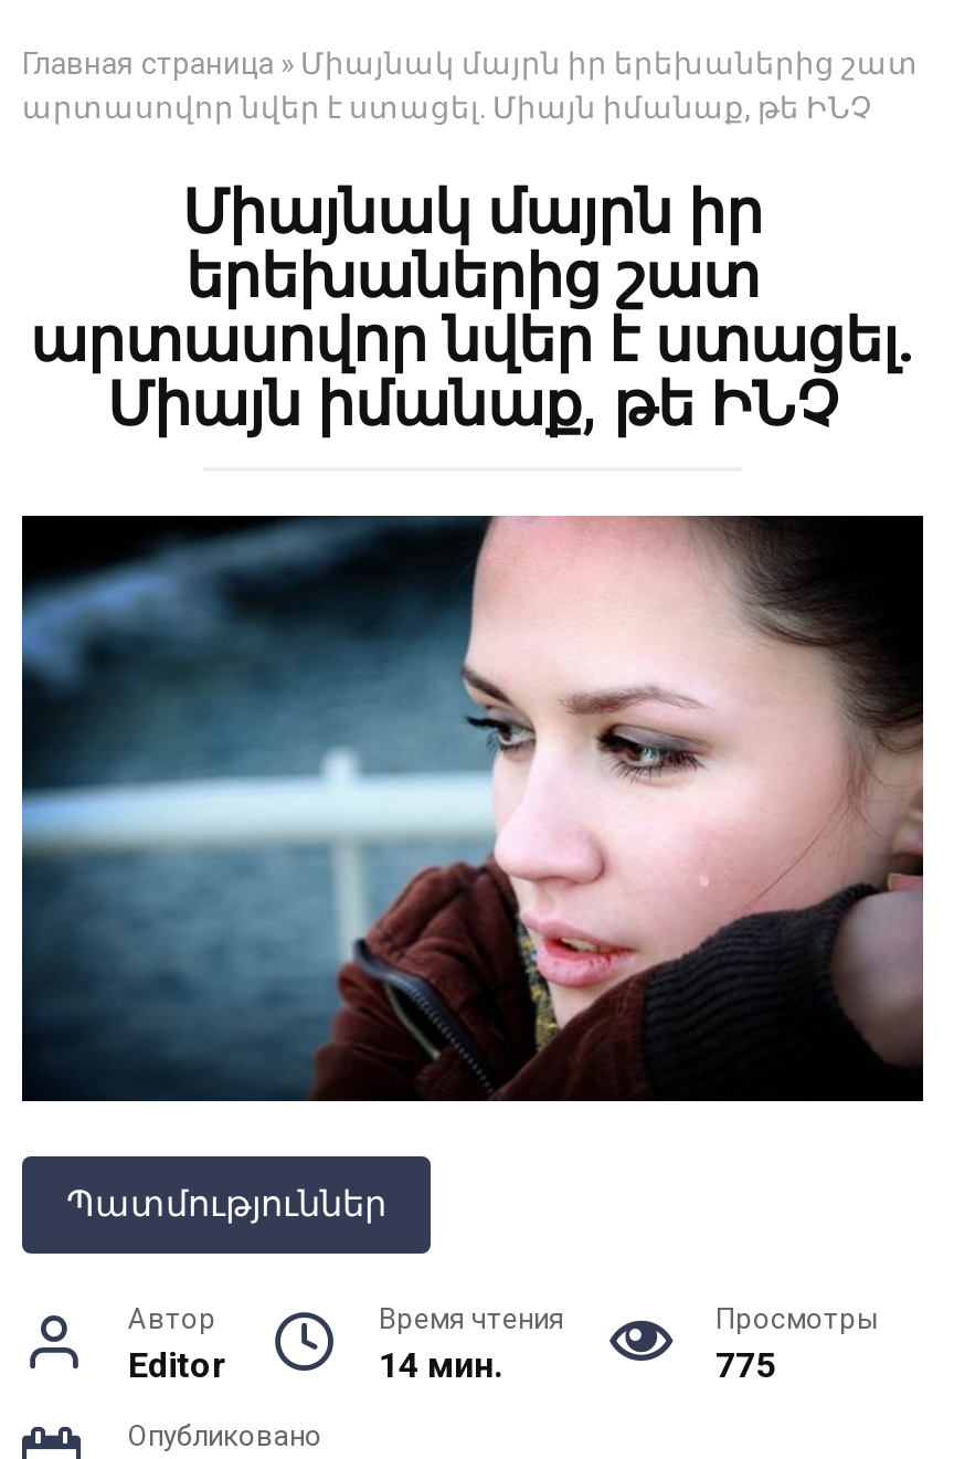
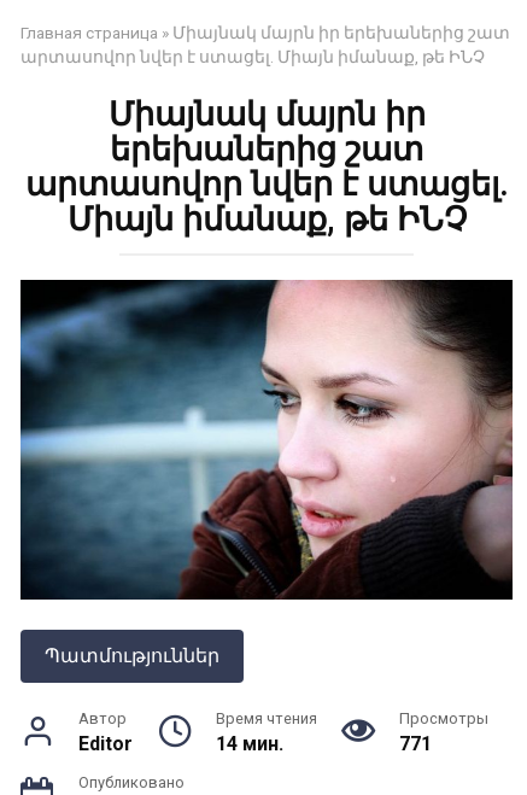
[715,1344,775,1386] 775 -> [399,732,432,755] 771

